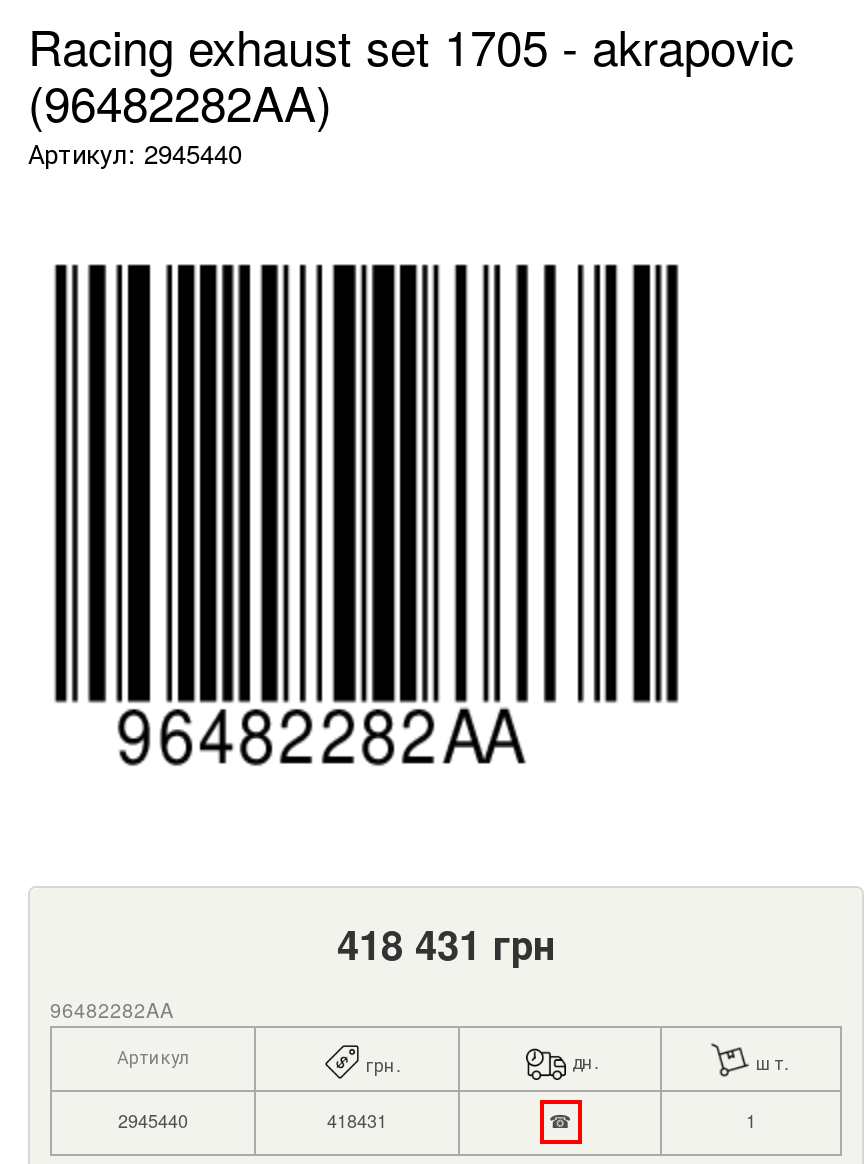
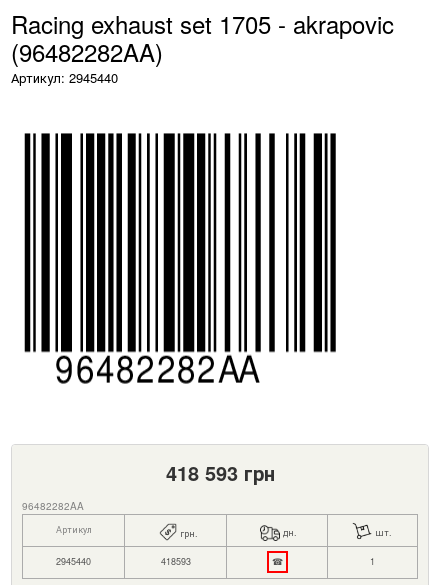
[337,916,555,972] 418 431 грн -> [165,459,274,487] 418 593 грн
[327,1108,387,1134] 418431 -> [160,555,190,568] 418593

